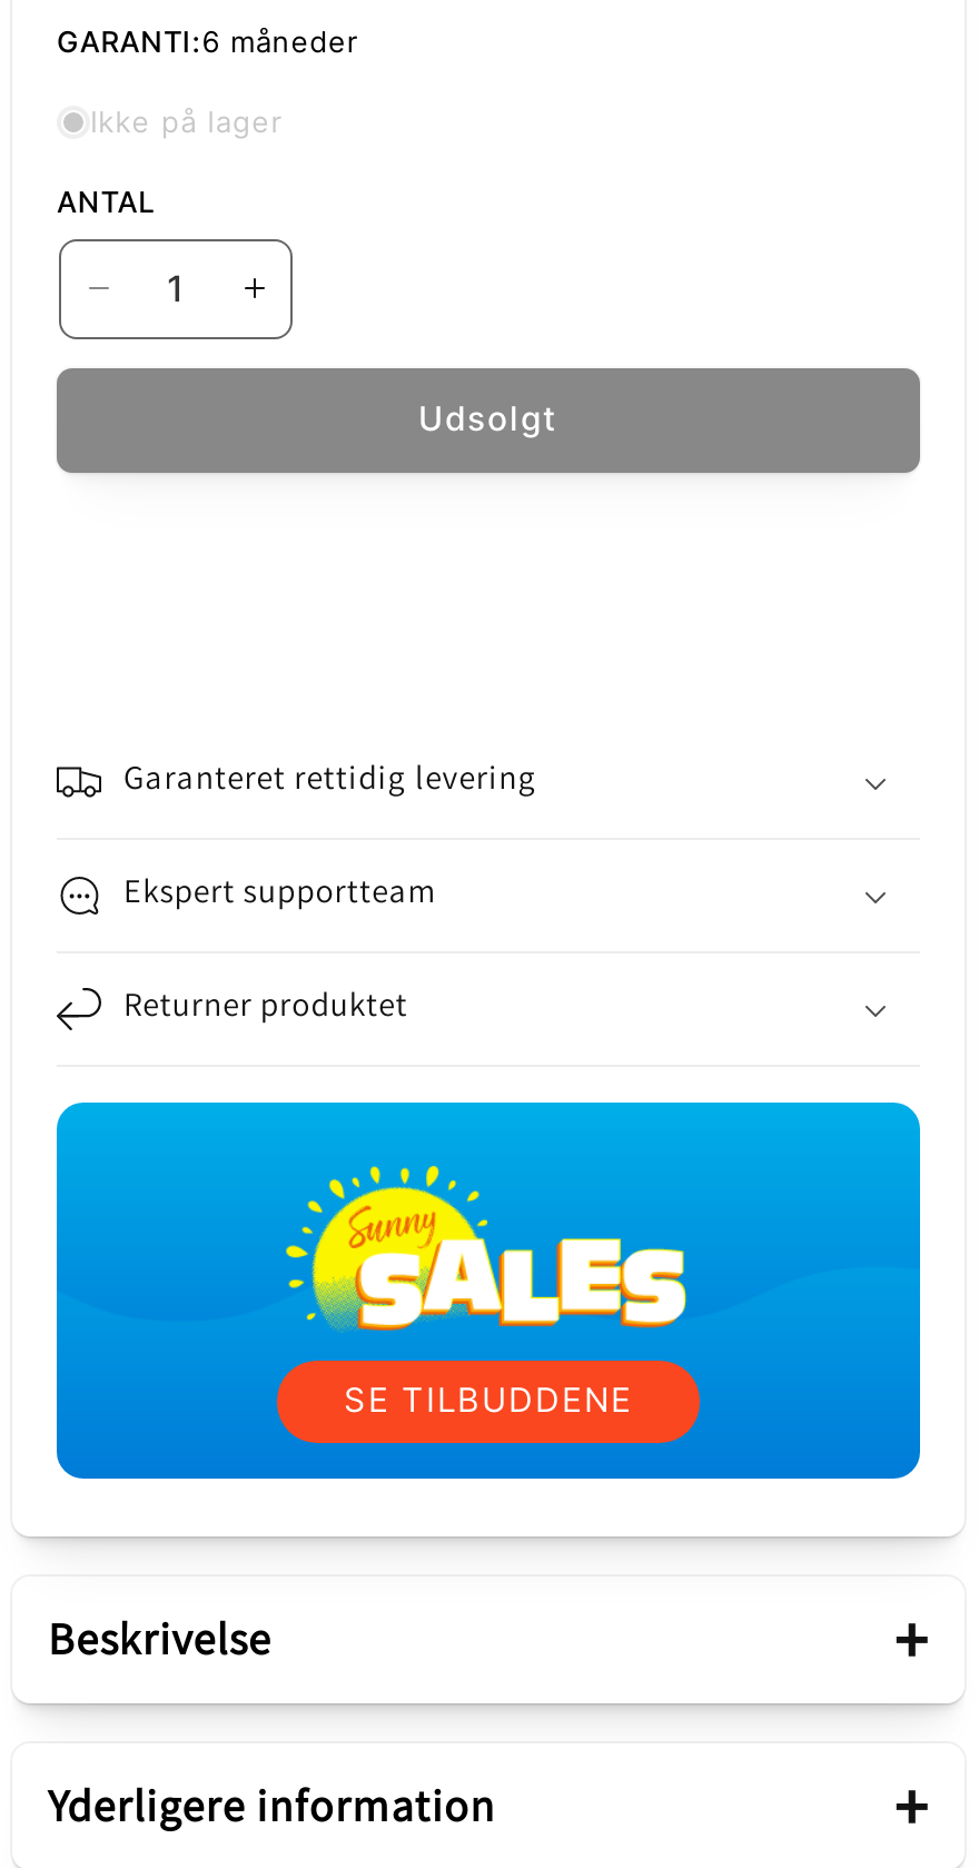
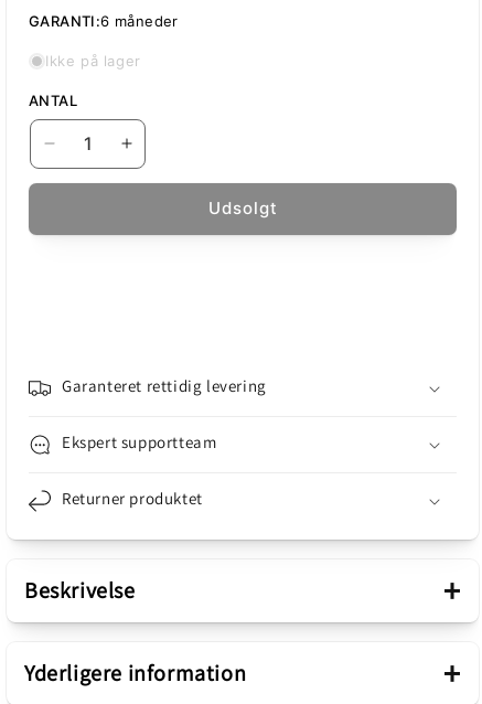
[55,1100,922,1481] [image] | SE TILBUDDENE -> none

